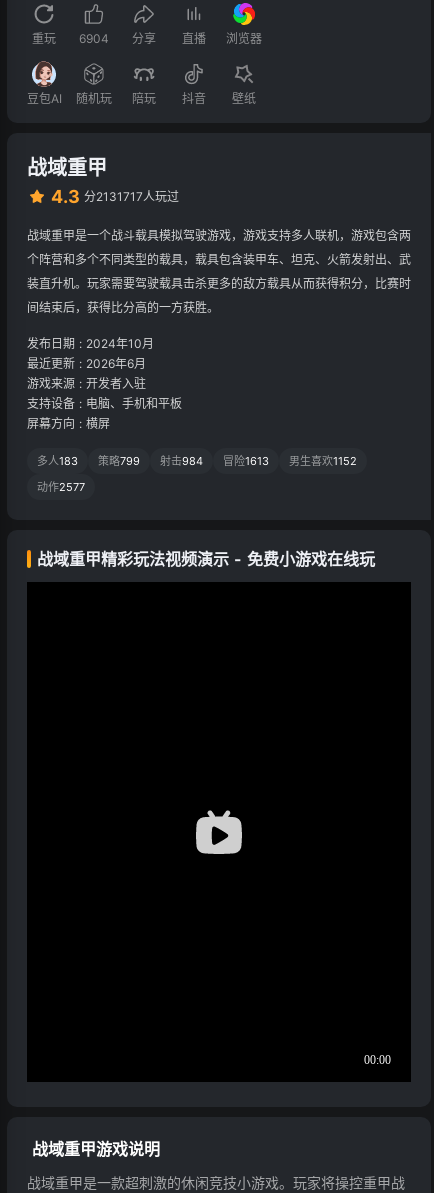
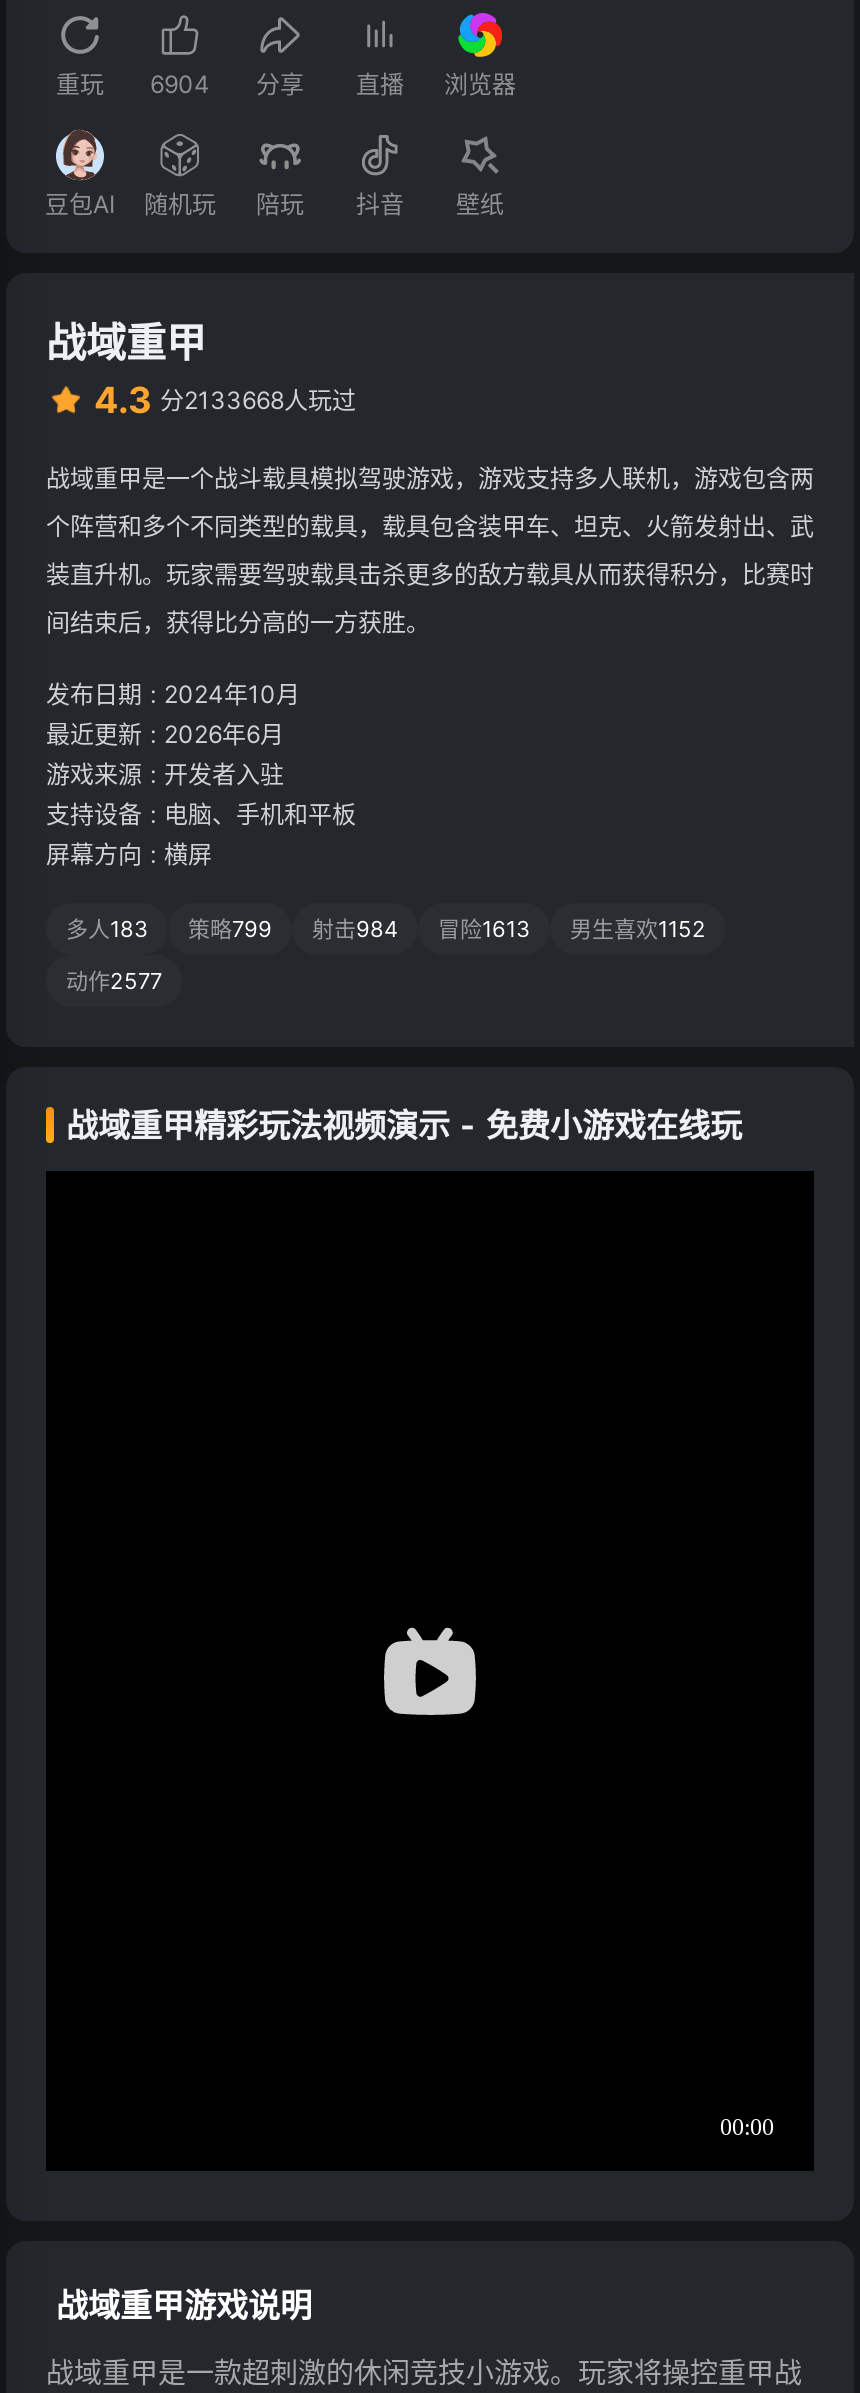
[51,186,179,207] 4.3 分2131717人玩过 -> [94,379,356,421] 4.3 分2133668人玩过

